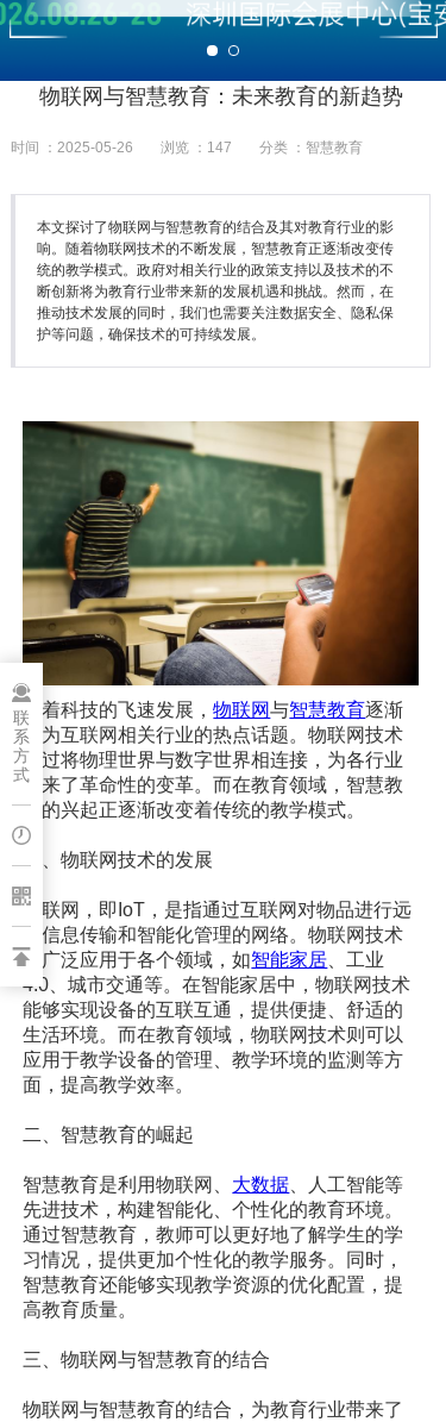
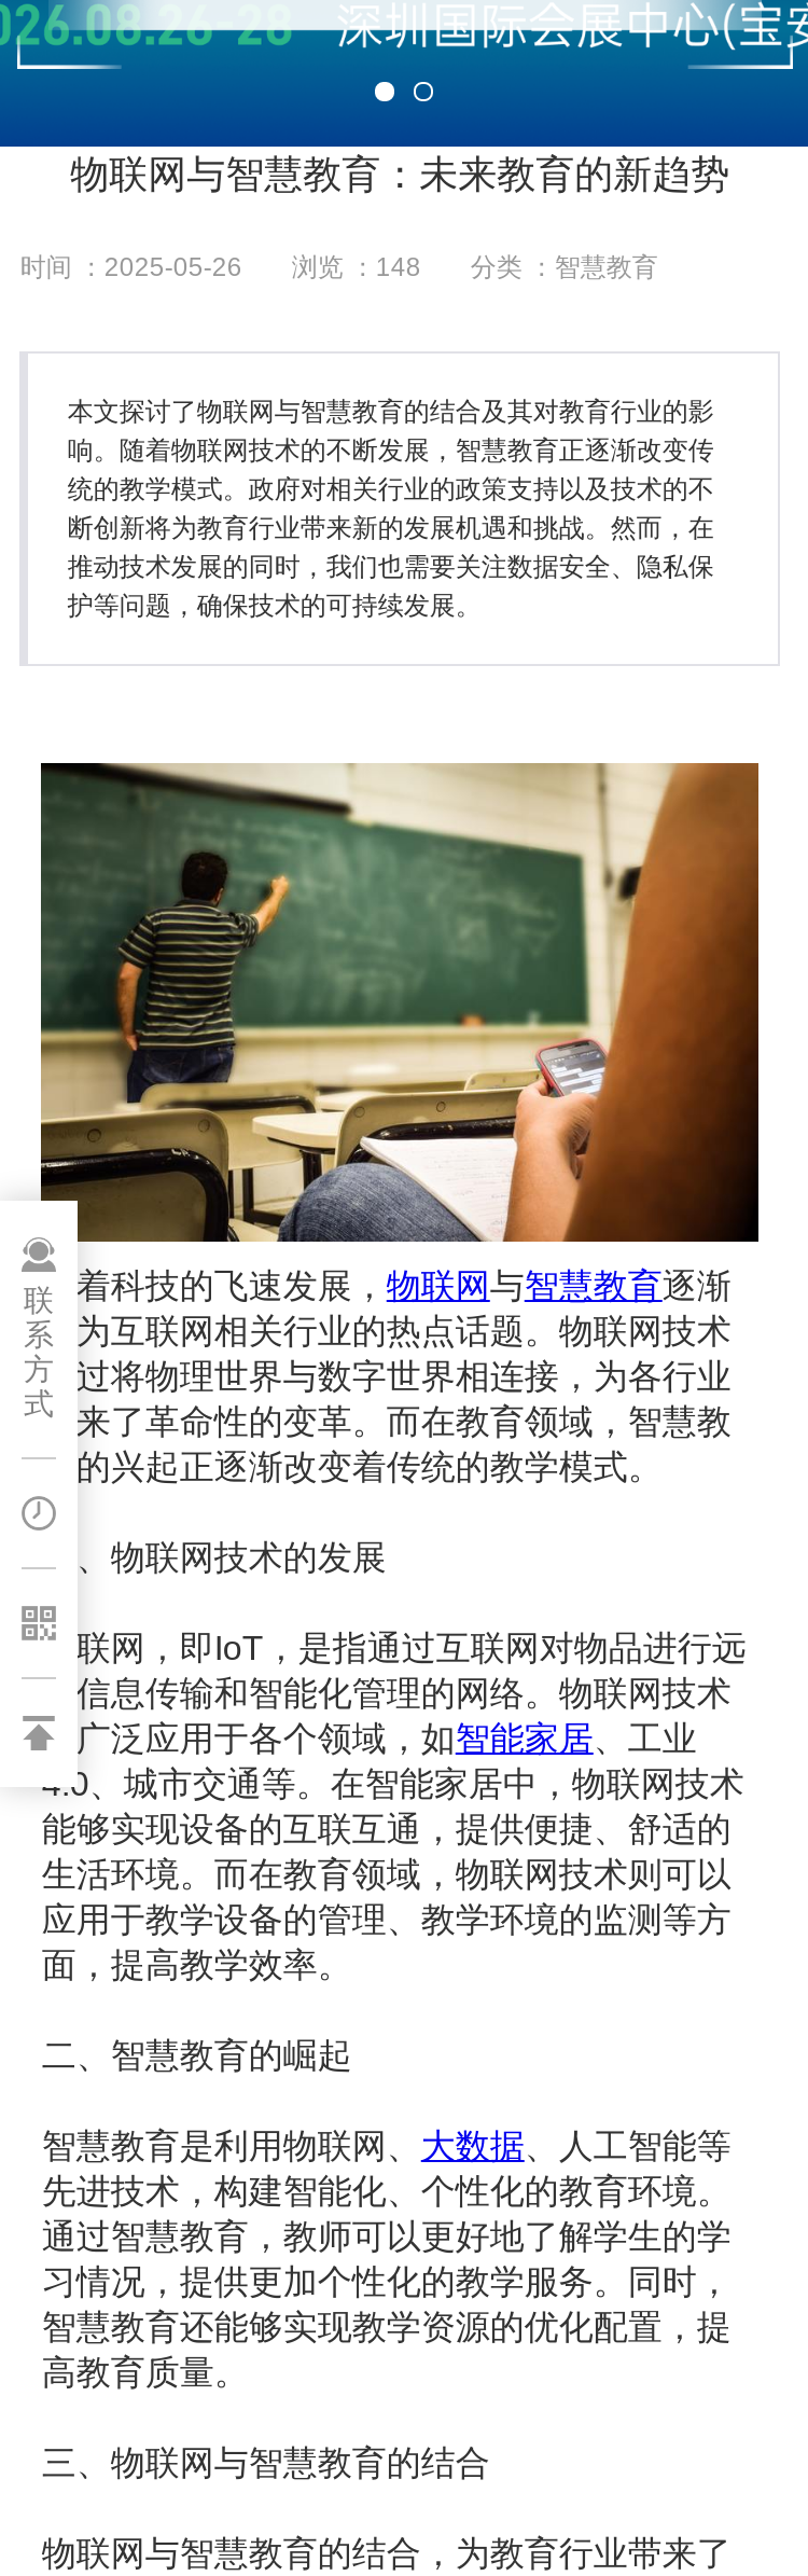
[11,139,363,156] 时间 ：2025-05-26 浏览 ：147 分类 ：智慧教育 -> [20,252,658,282] 时间 ：2025-05-26 浏览 ：148 分类 ：智慧教育

